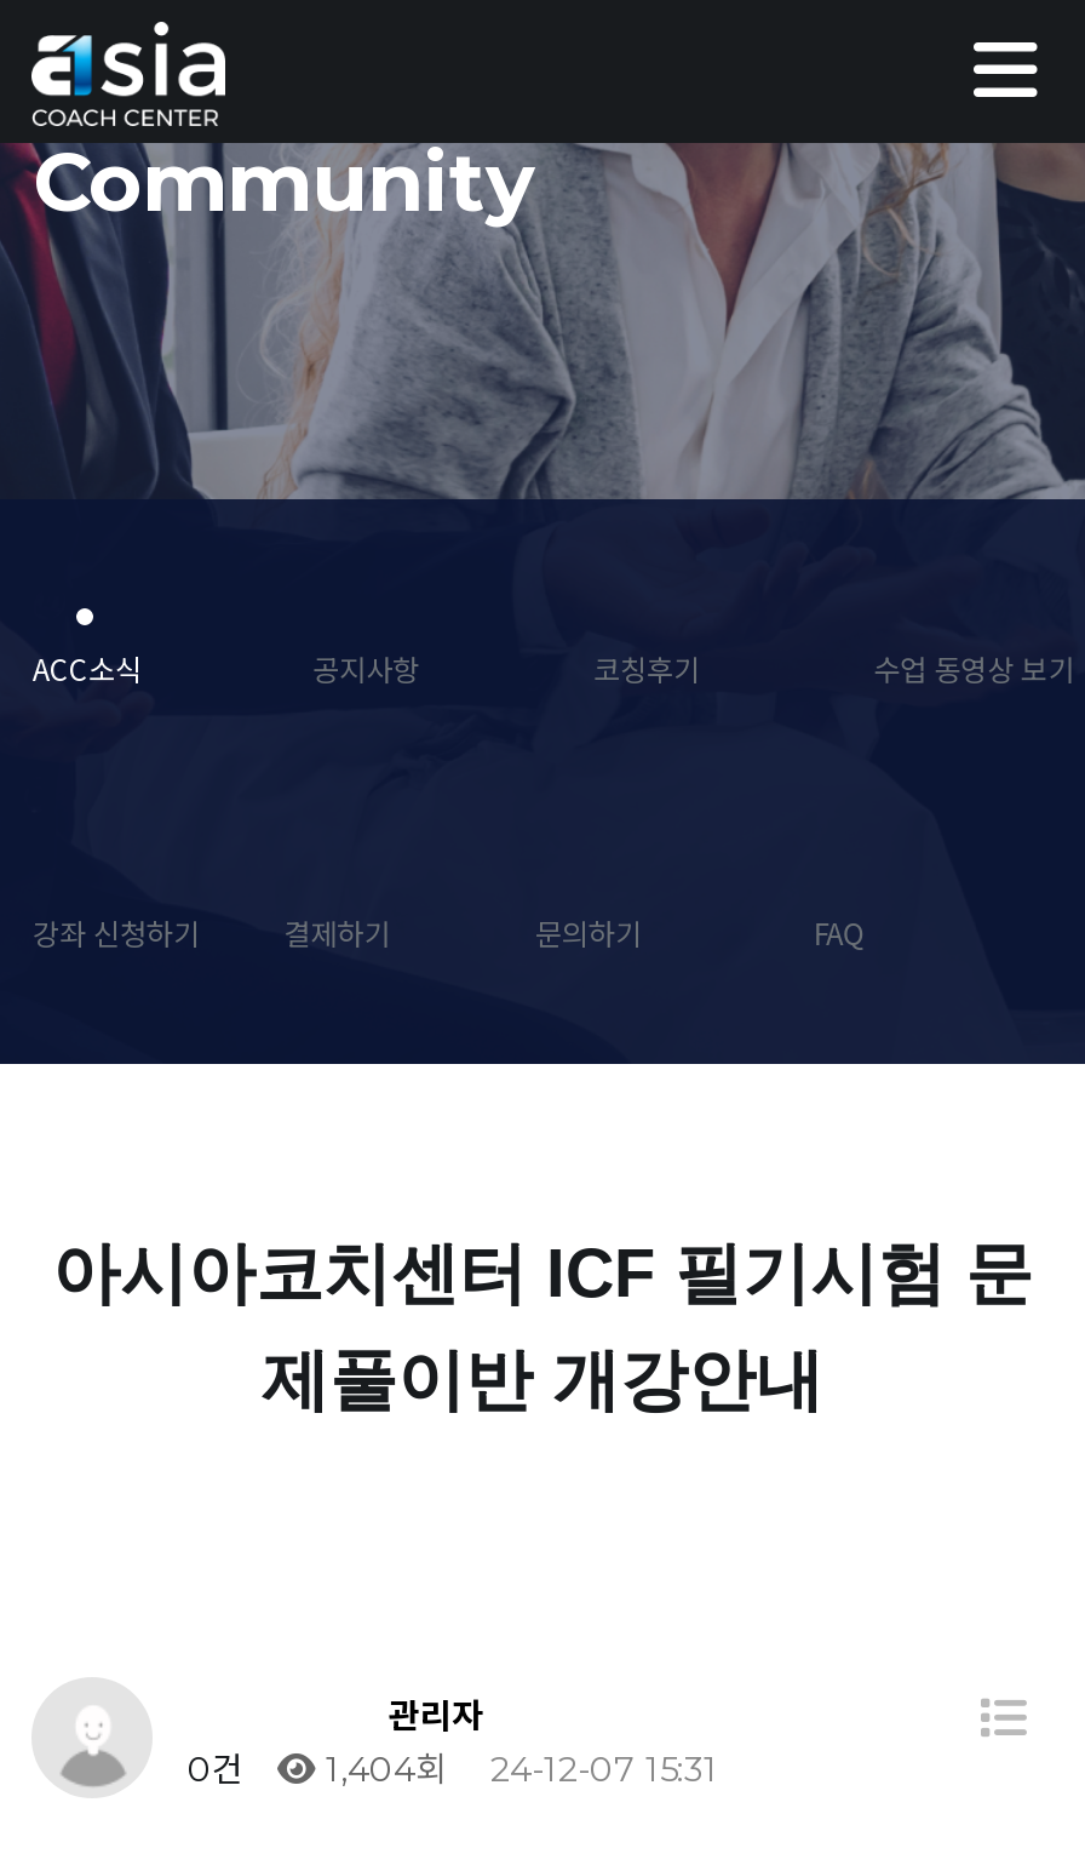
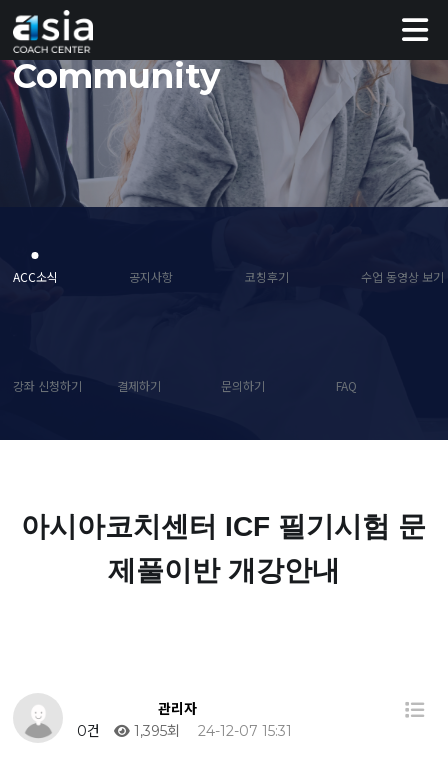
[178,1747,718,1791] 0건 1,404회 24-12-07 15:31 -> [73,722,292,740] 0건 1,395회 24-12-07 15:31

